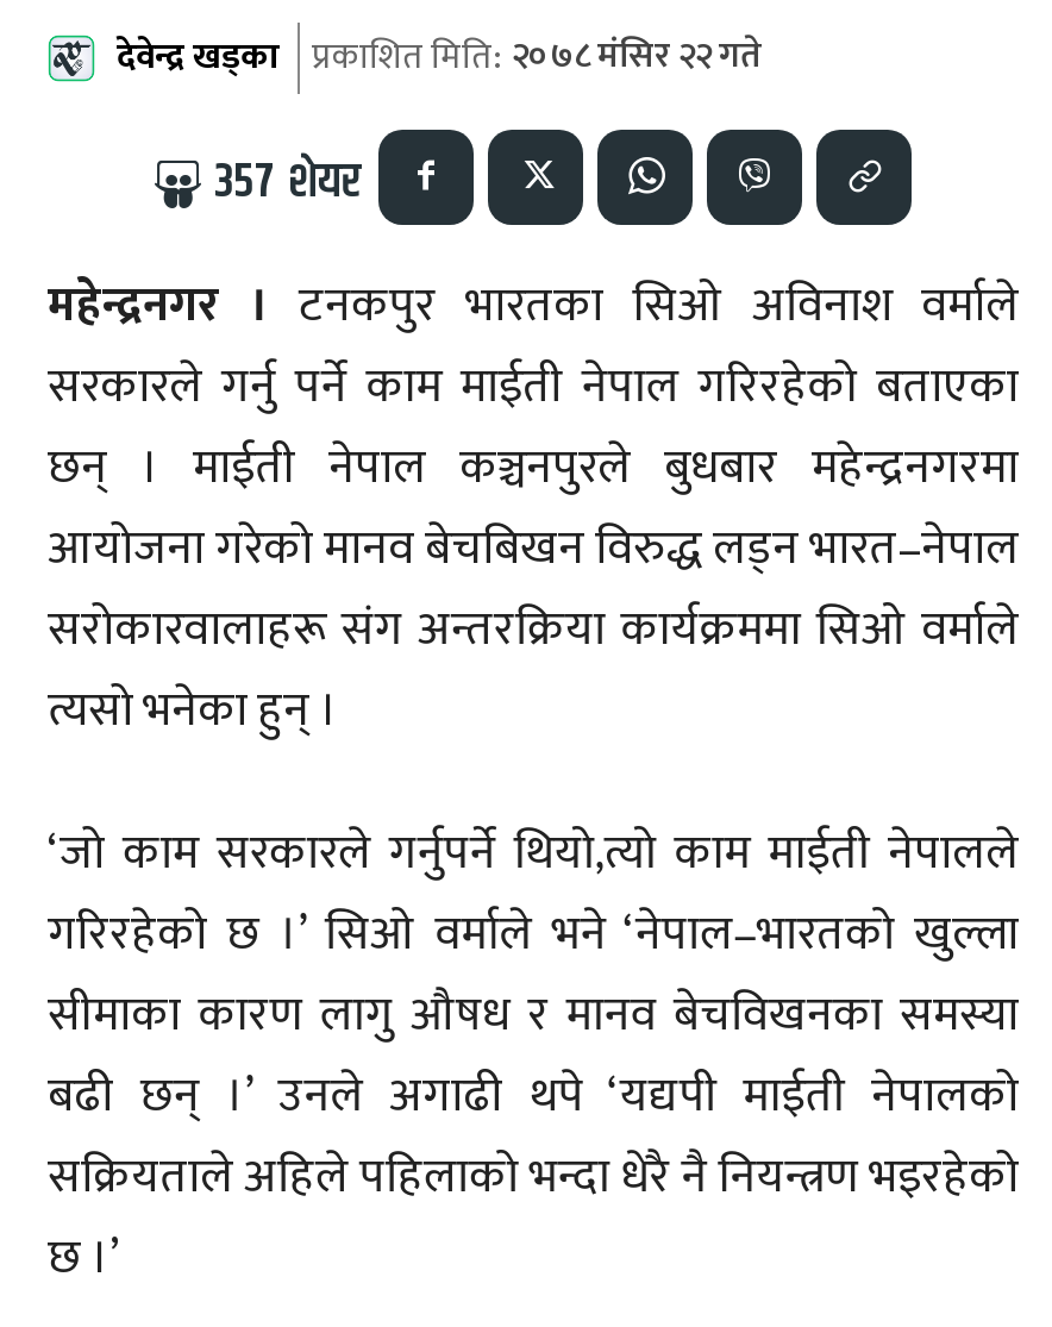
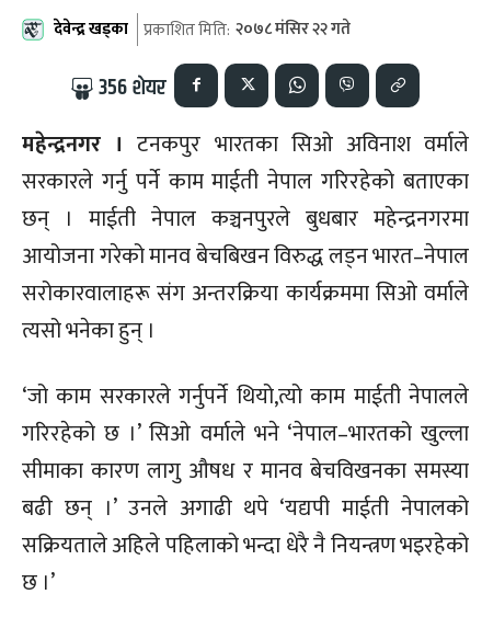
[214,147,359,221] 357 शेयर -> [99,71,165,105] 356 शेयर

